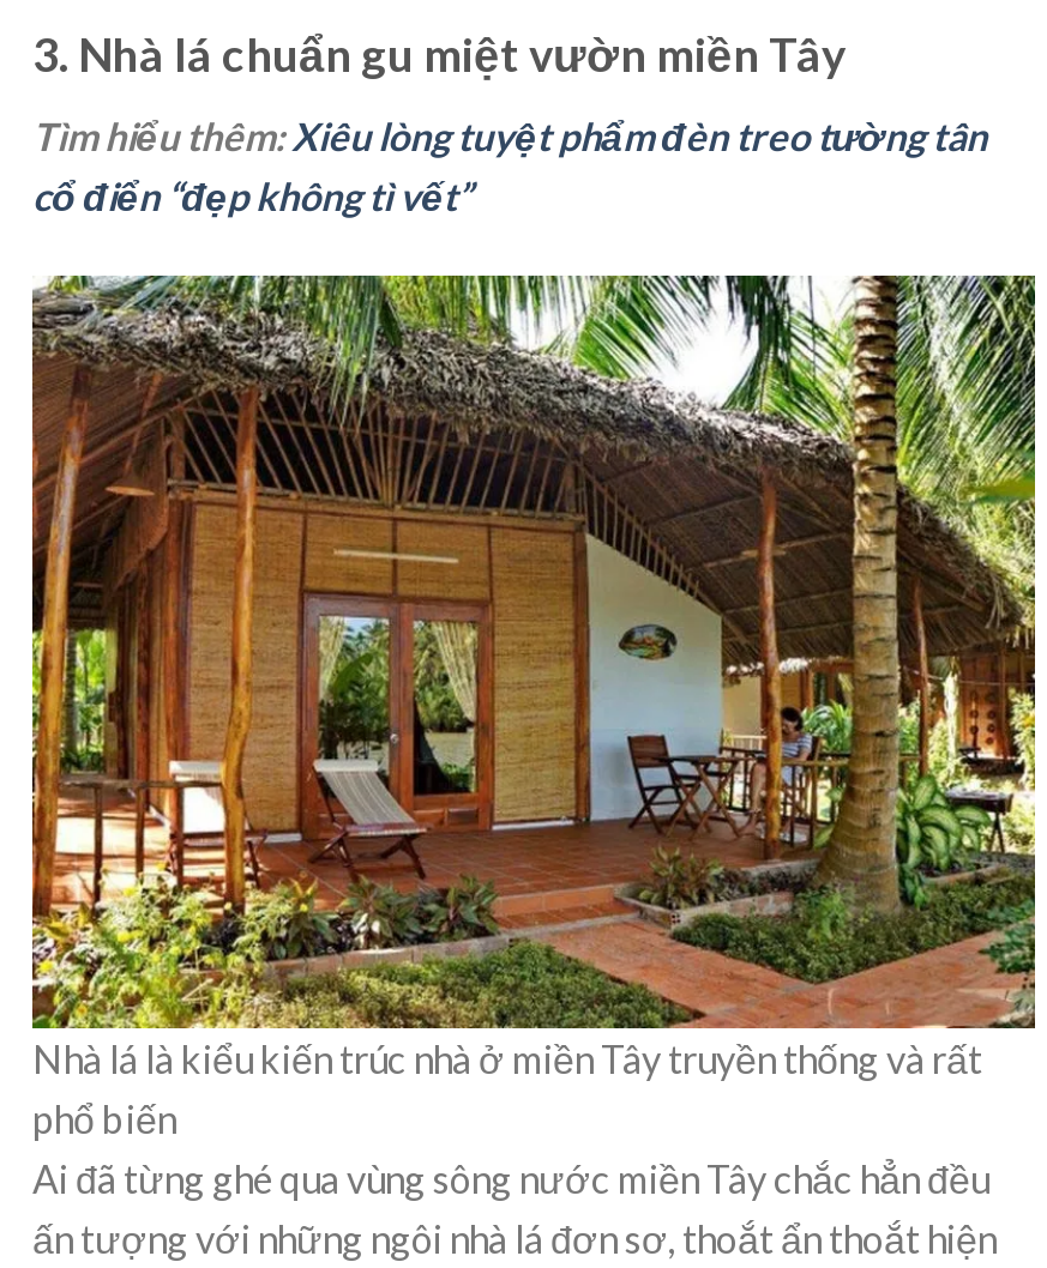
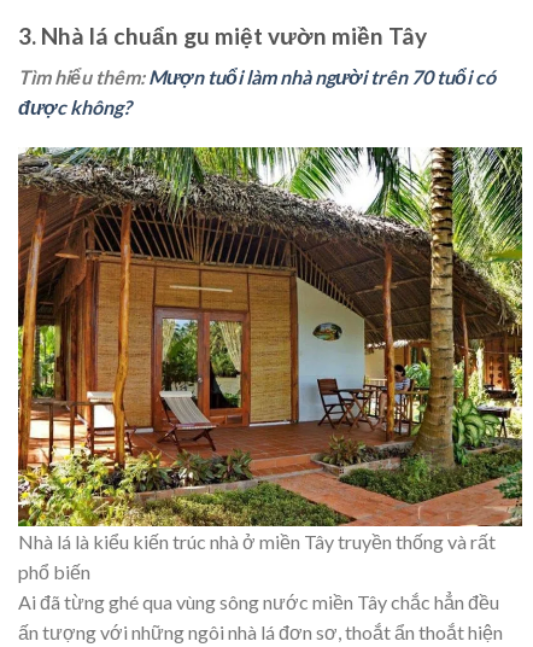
[32,114,987,219] Tìm hiểu thêm:Xiêu lòng tuyệt phẩm đèn treo tường tân | cổ điển “đẹp không tì vết” -> [18,66,496,119] Tìm hiểu thêm:Mượn tuổi làm nhà người trên 70 tuổi có | được không?

